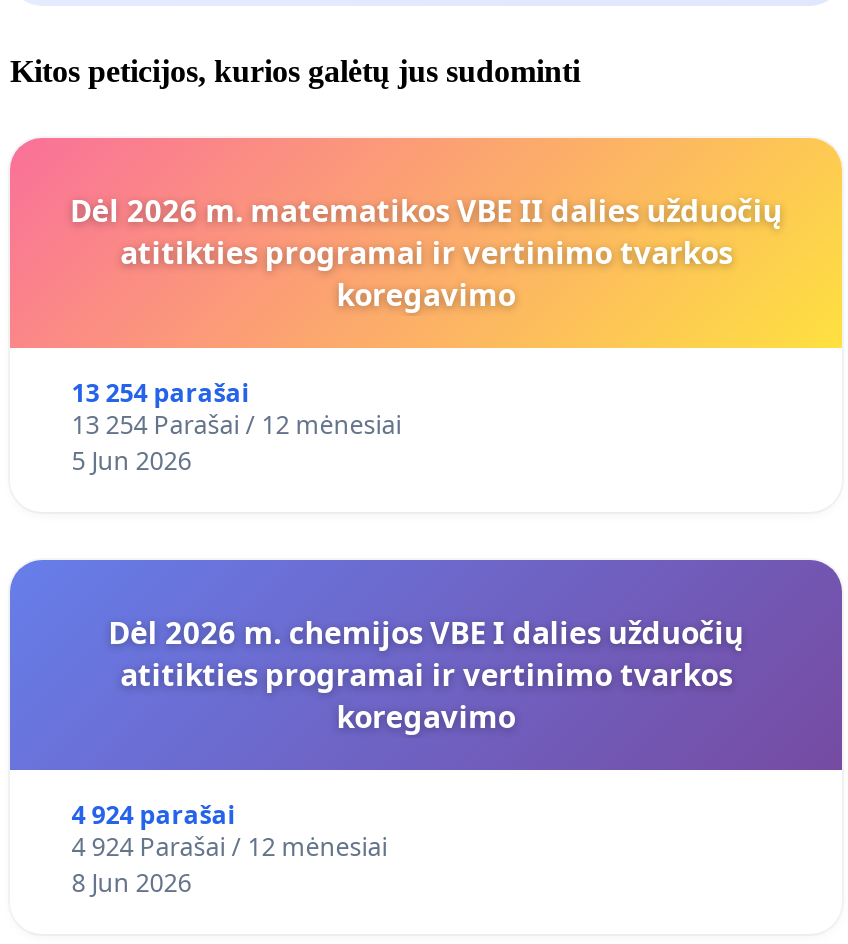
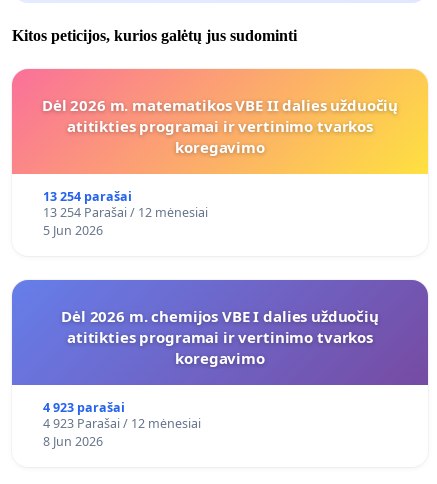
[72,798,236,832] 4 924 parašai -> [43,399,125,416] 4 923 parašai
[72,830,388,864] 4 924 Parašai / 12 mėnesiai -> [43,415,201,432] 4 923 Parašai / 12 mėnesiai

